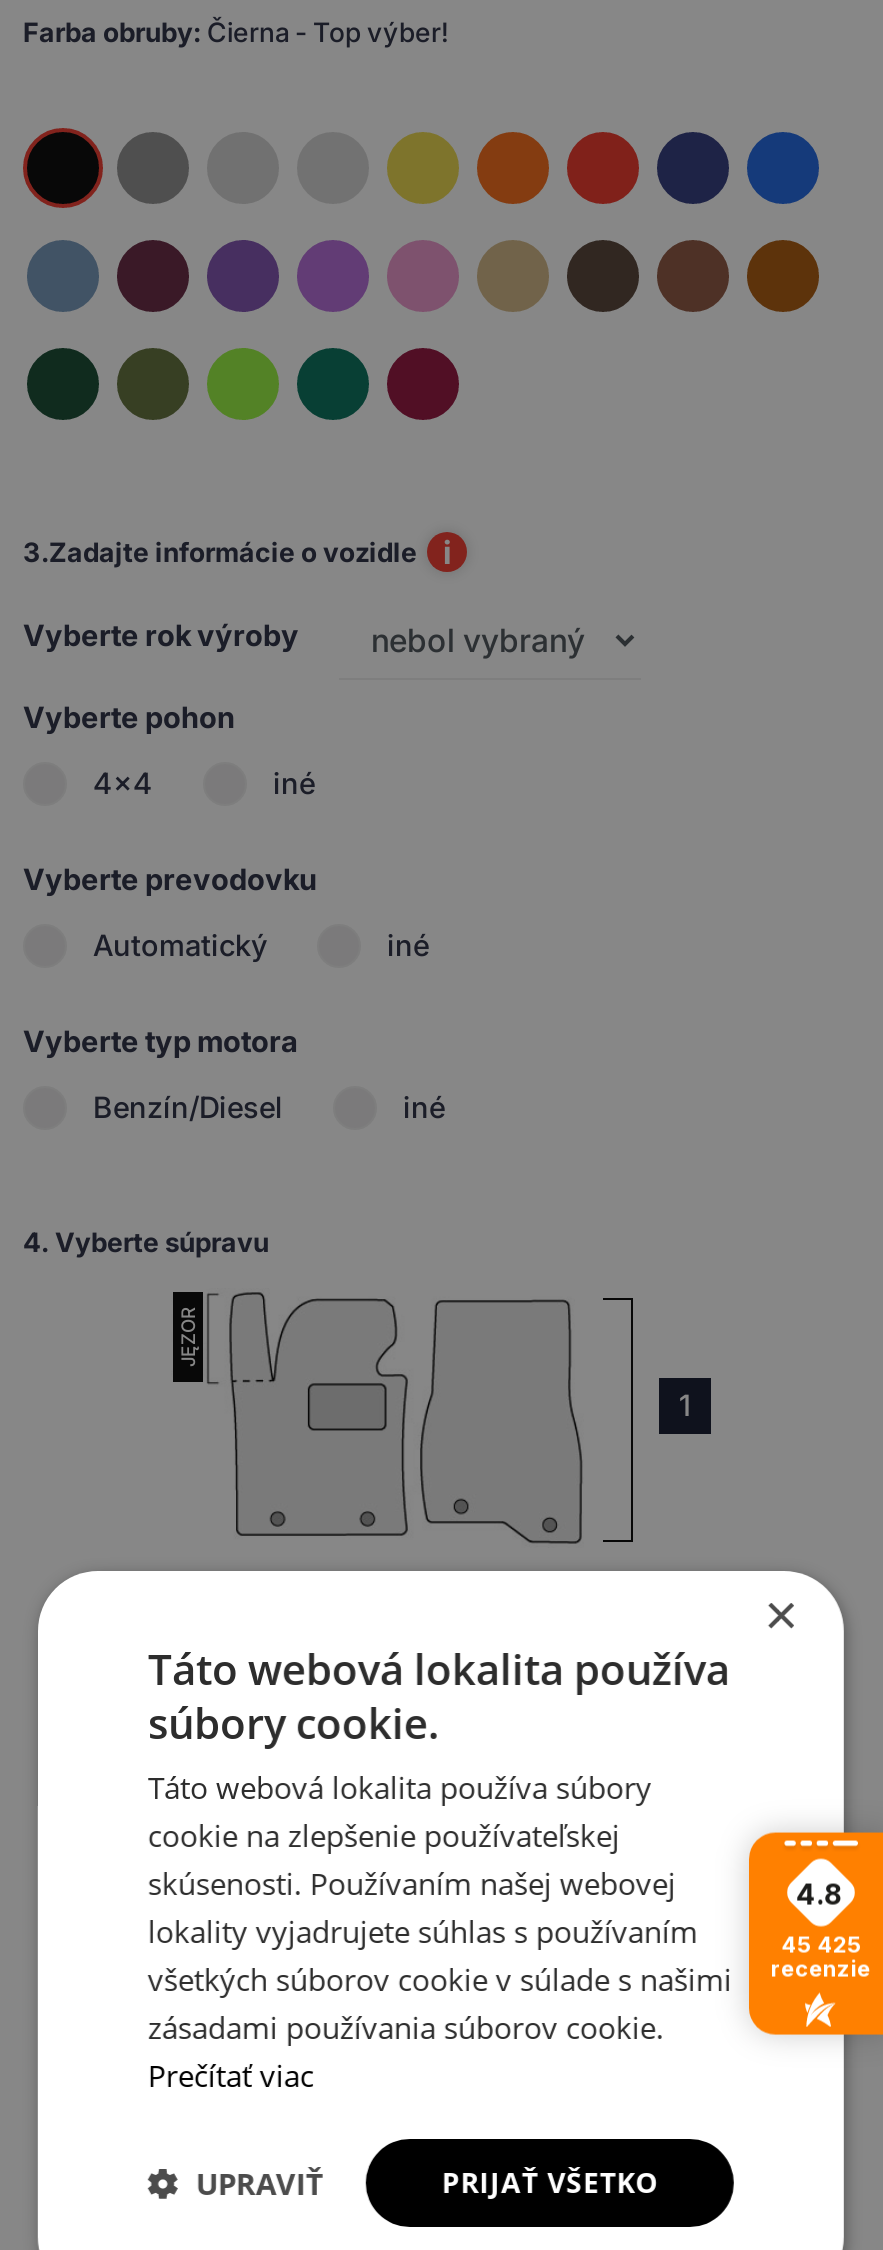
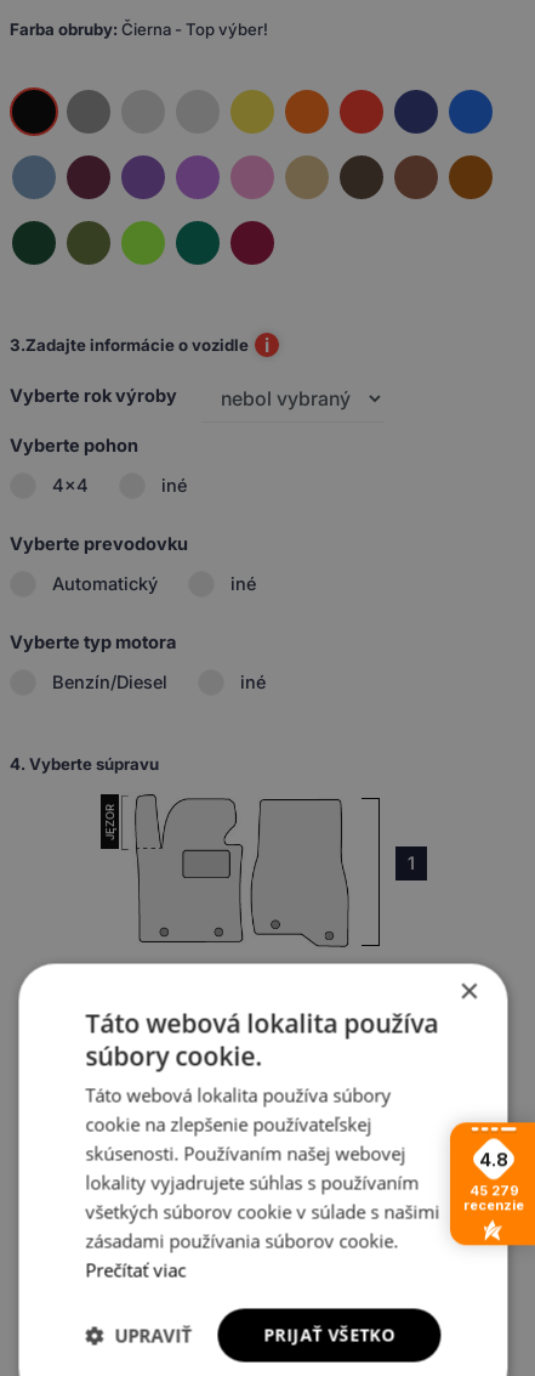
[781,1930,861,1958] 45 425 -> [469,1182,519,1199] 45 279

